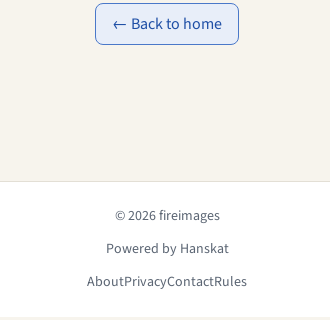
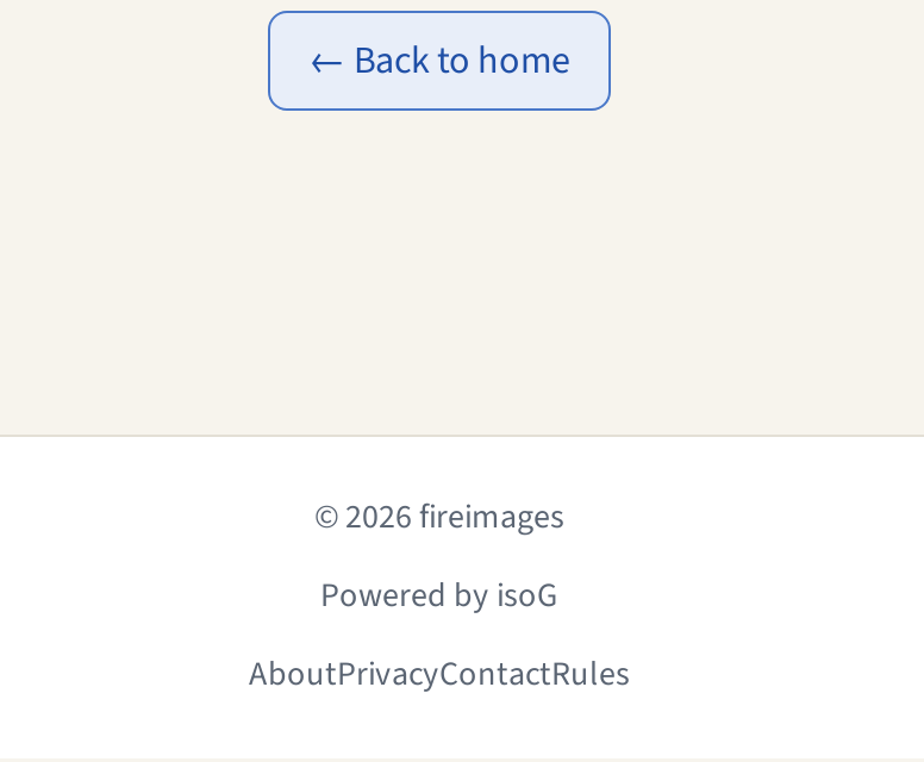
[105,239,228,259] Powered by Hanskat -> [320,572,558,620] Powered by isoG

